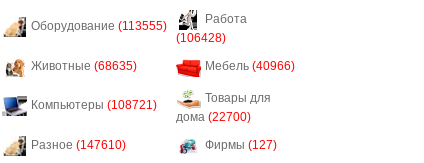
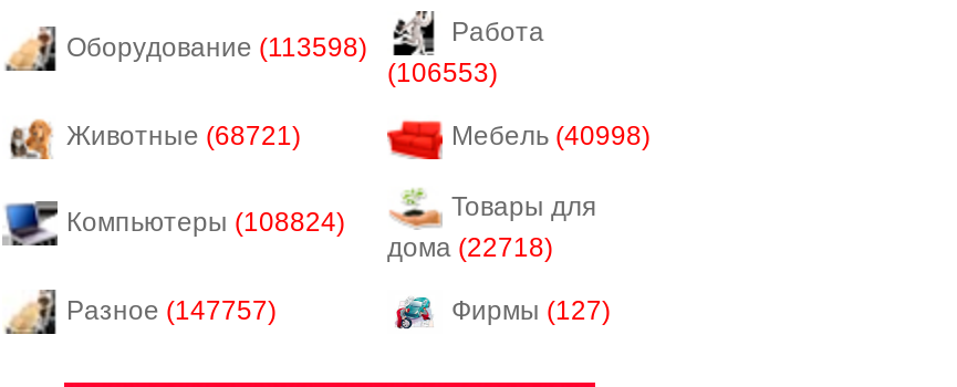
[31,19,167,33] Оборудование (113555) -> [66,32,367,63] Оборудование (113598)
[176,31,226,45] (106428) -> [387,57,498,88] (106553)
[31,59,137,73] Животные (68635) -> [66,120,301,151] Животные (68721)
[205,59,295,73] Мебель (40966) -> [451,120,651,151] Мебель (40998)
[31,98,157,112] Компьютеры (108721) -> [66,207,345,238] Компьютеры (108824)
[176,110,251,124] дома (22700) -> [387,232,553,263] дома (22718)
[31,138,126,152] Разное (147610) -> [66,295,277,326] Разное (147757)

